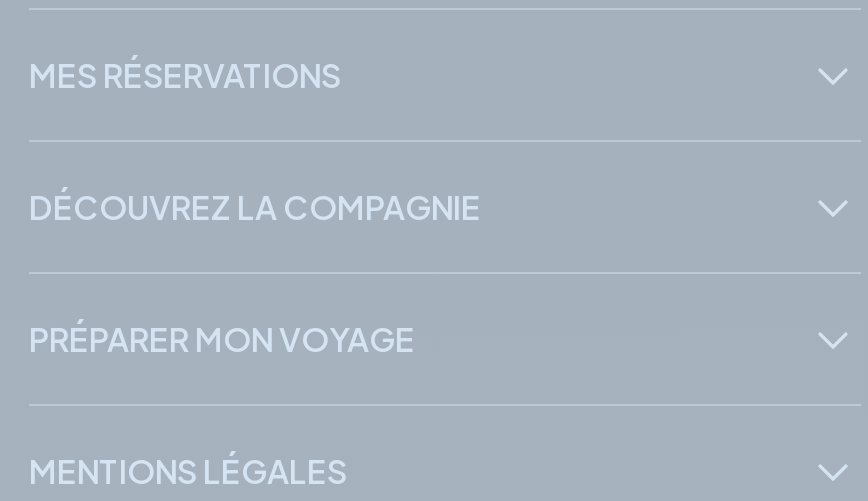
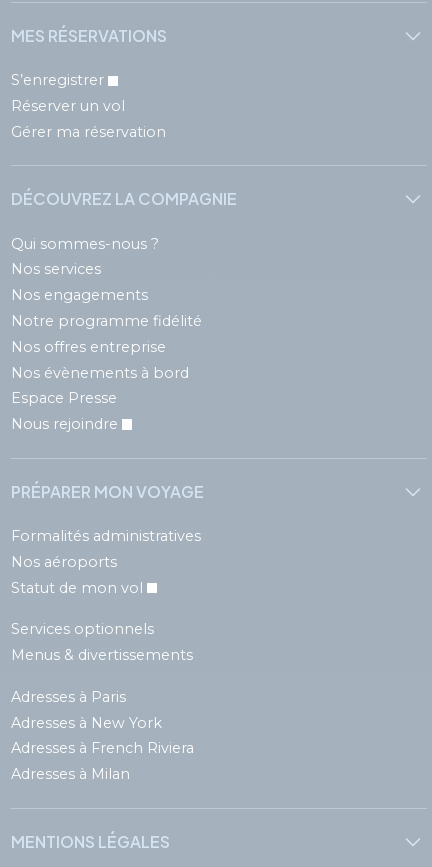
none -> [11,71,166,141] S’enregistrer | Réserver un vol | Gérer ma réservation
none -> [11,235,202,433] Qui sommes-nous ? | Nos services | Nos engagements | Notre programme fidélité | Nos offres entreprise | Nos évènements à bord | Espace Presse | Nous rejoindre
none -> [11,527,201,783] Formalités administratives | Nos aéroports | Statut de mon vol | Services optionnels | Menus & divertissements | Adresses à Paris | Adresses à New York | Adresses à French Riviera | Adresses à Milan

